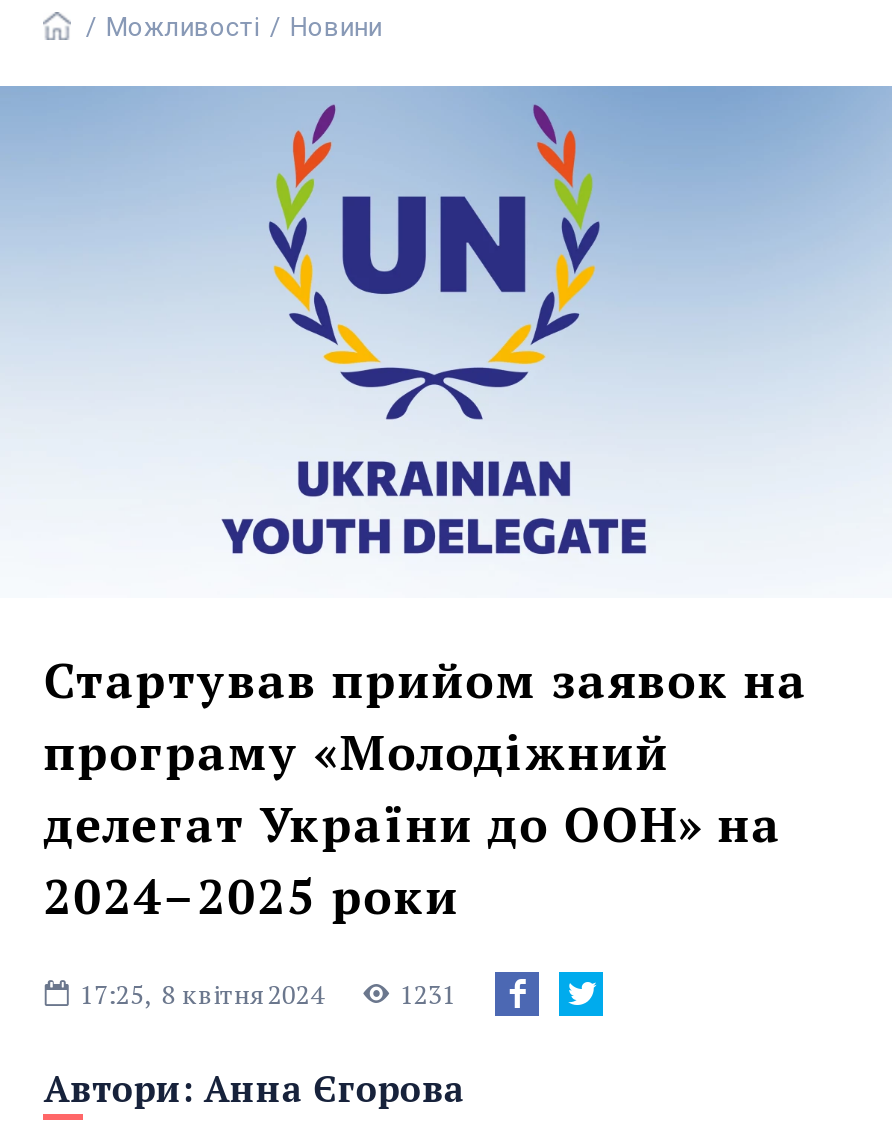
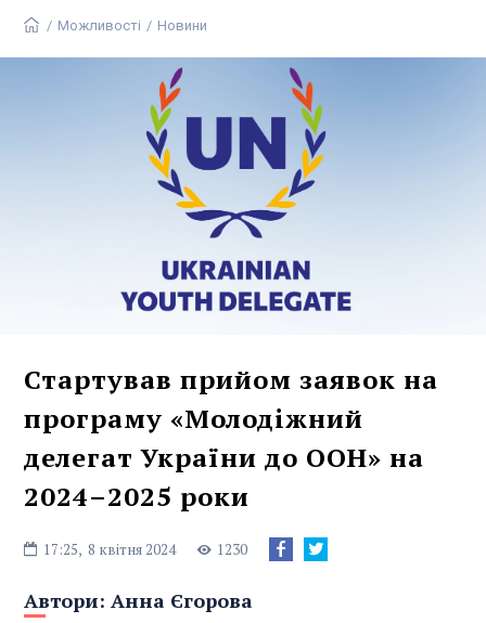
[400,975,456,1011] 1231 -> [217,539,248,559] 1230

